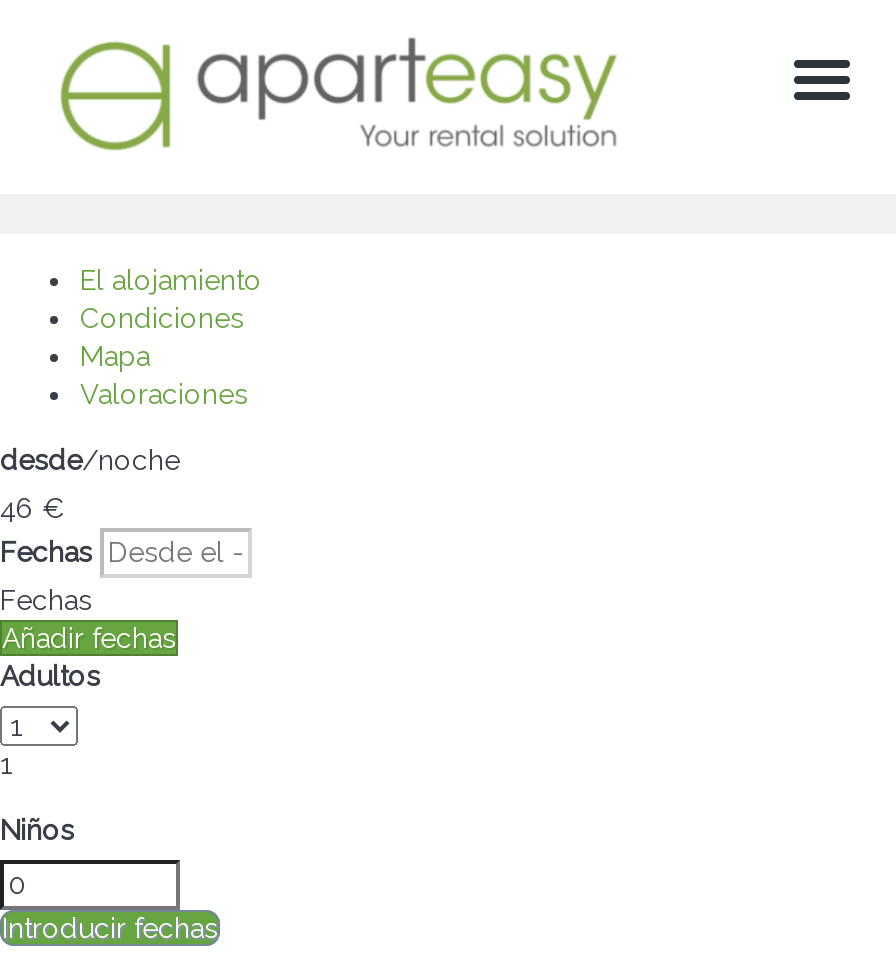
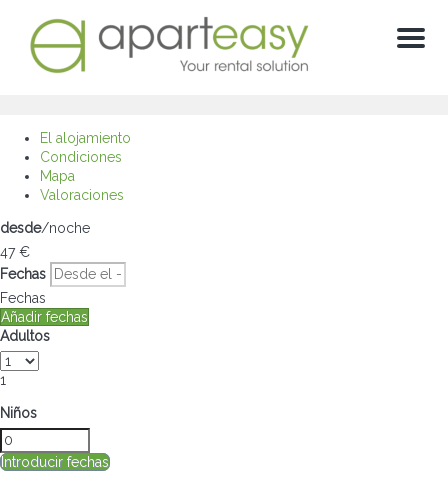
[0,492,64,524] 46 € -> [0,244,30,260] 47 €

